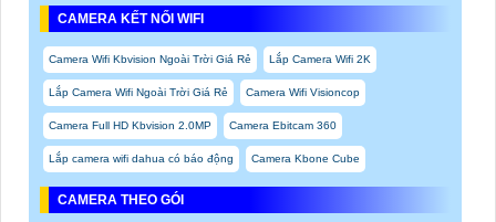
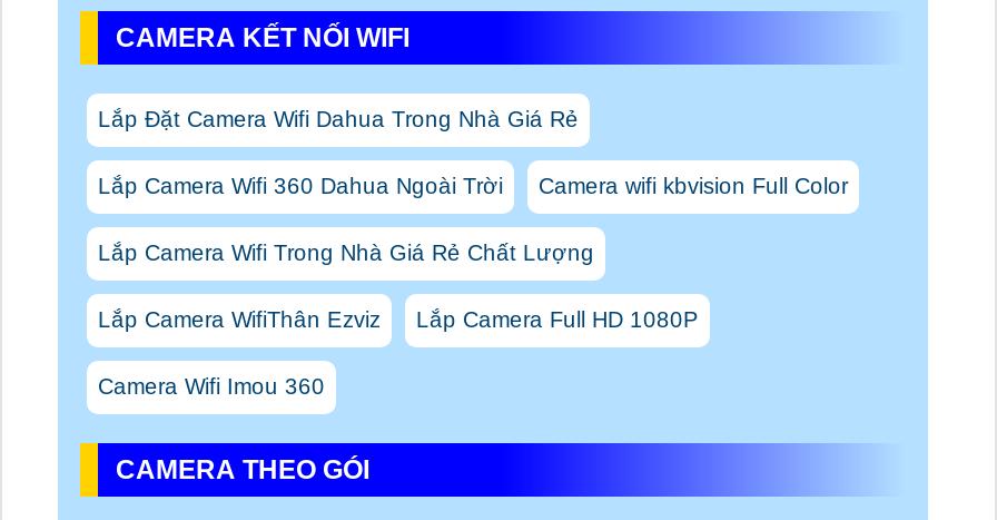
[49,53,371,165] Camera Wifi Kbvision Ngoài Trời Giá Rẻ | Lắp Camera Wifi 2K | Lắp Camera Wifi Ngoài Trời Giá Rẻ | Camera Wifi Visioncop | Camera Full HD Kbvision 2.0MP | Camera Ebitcam 360 | Lắp camera wifi dahua có báo động | Camera Kbone Cube -> [98,108,848,399] Lắp Đặt Camera Wifi Dahua Trong Nhà Giá Rẻ | Lắp Camera Wifi 360 Dahua Ngoài Trời | Camera wifi kbvision Full Color | Lắp Camera Wifi Trong Nhà Giá Rẻ Chất Lượng | Lắp Camera WifiThân Ezviz | Lắp Camera Full HD 1080P | Camera Wifi Imou 360

